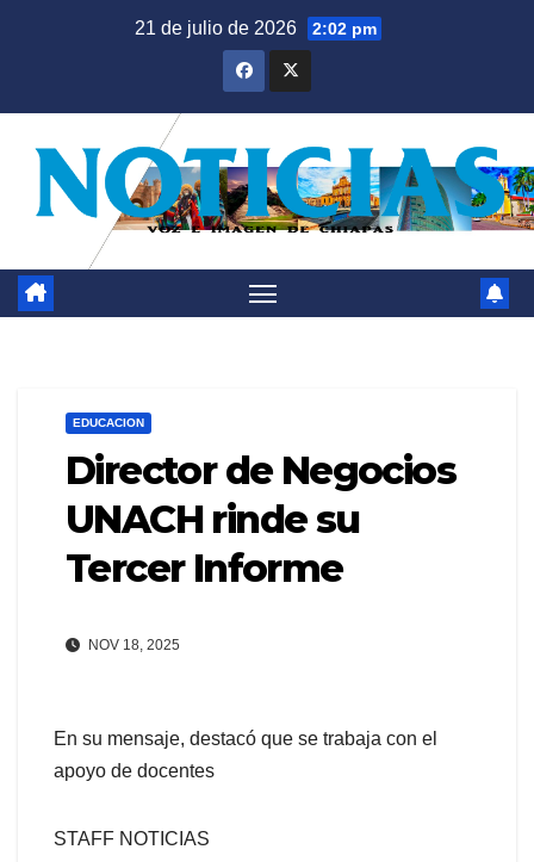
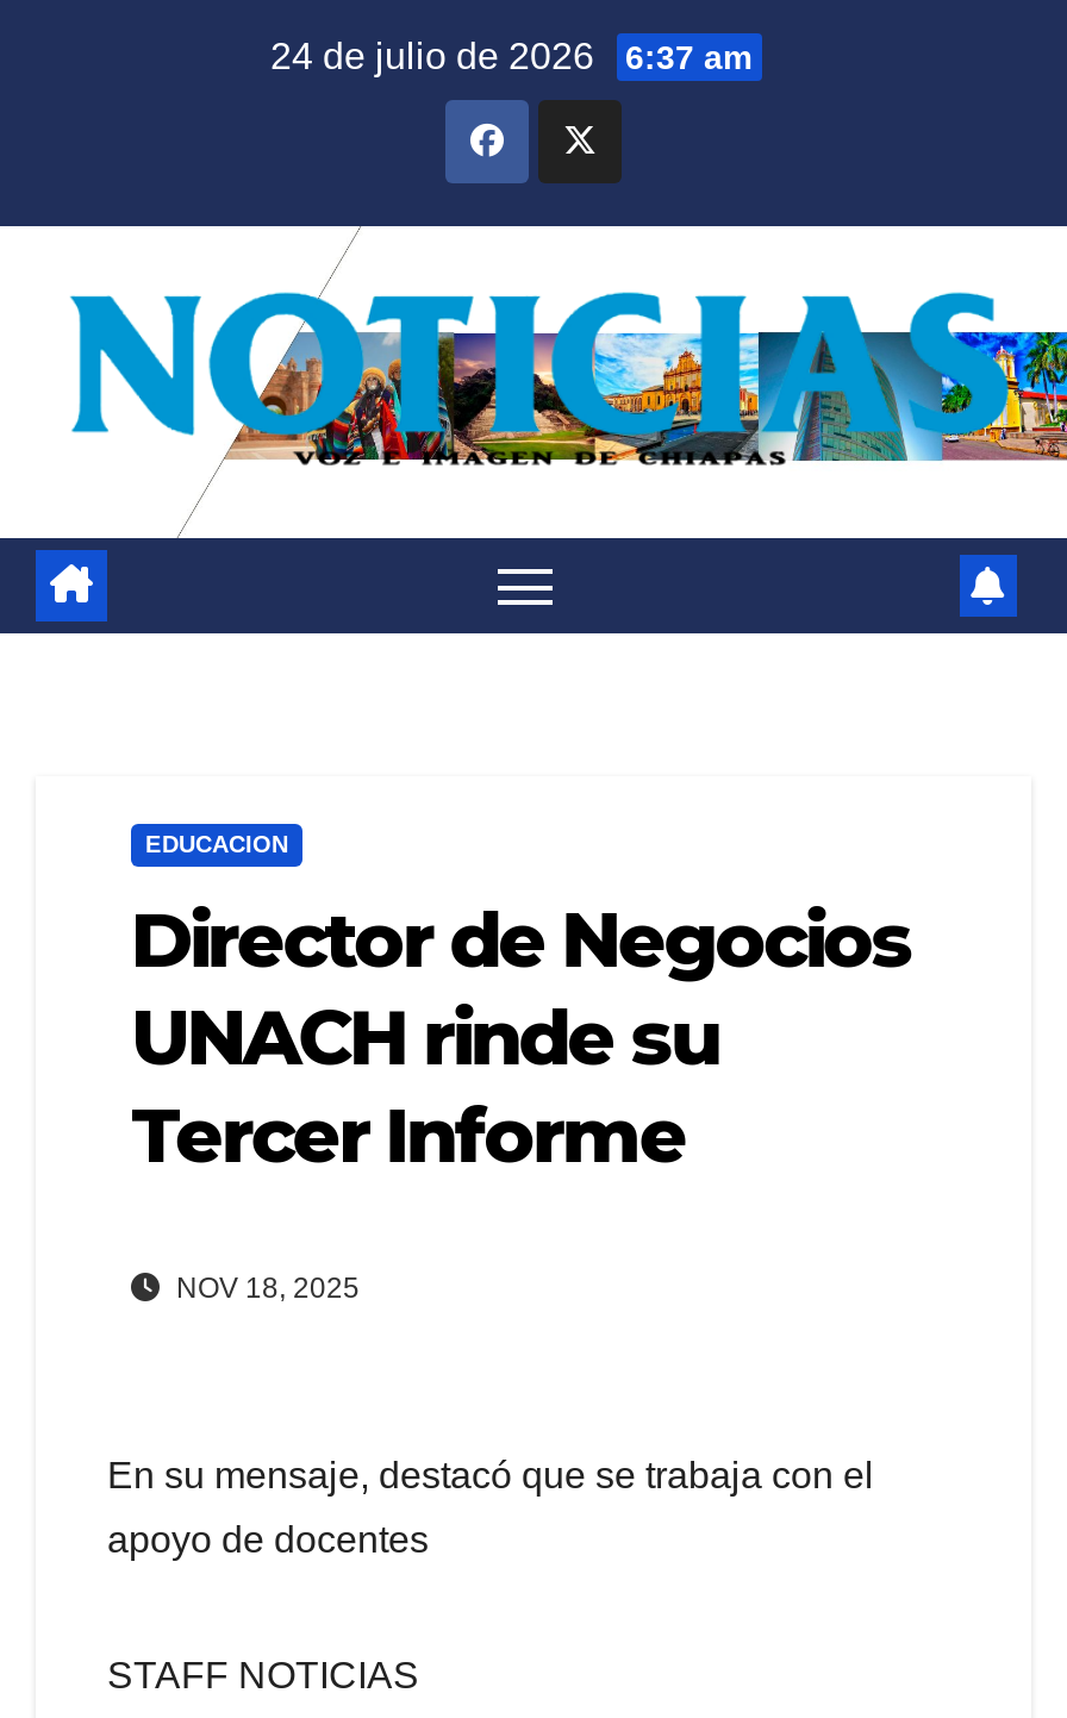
[135,18,377,38] 21 de julio de 2026 2:02 pm -> [270,36,751,76] 24 de julio de 2026 6:37 am

